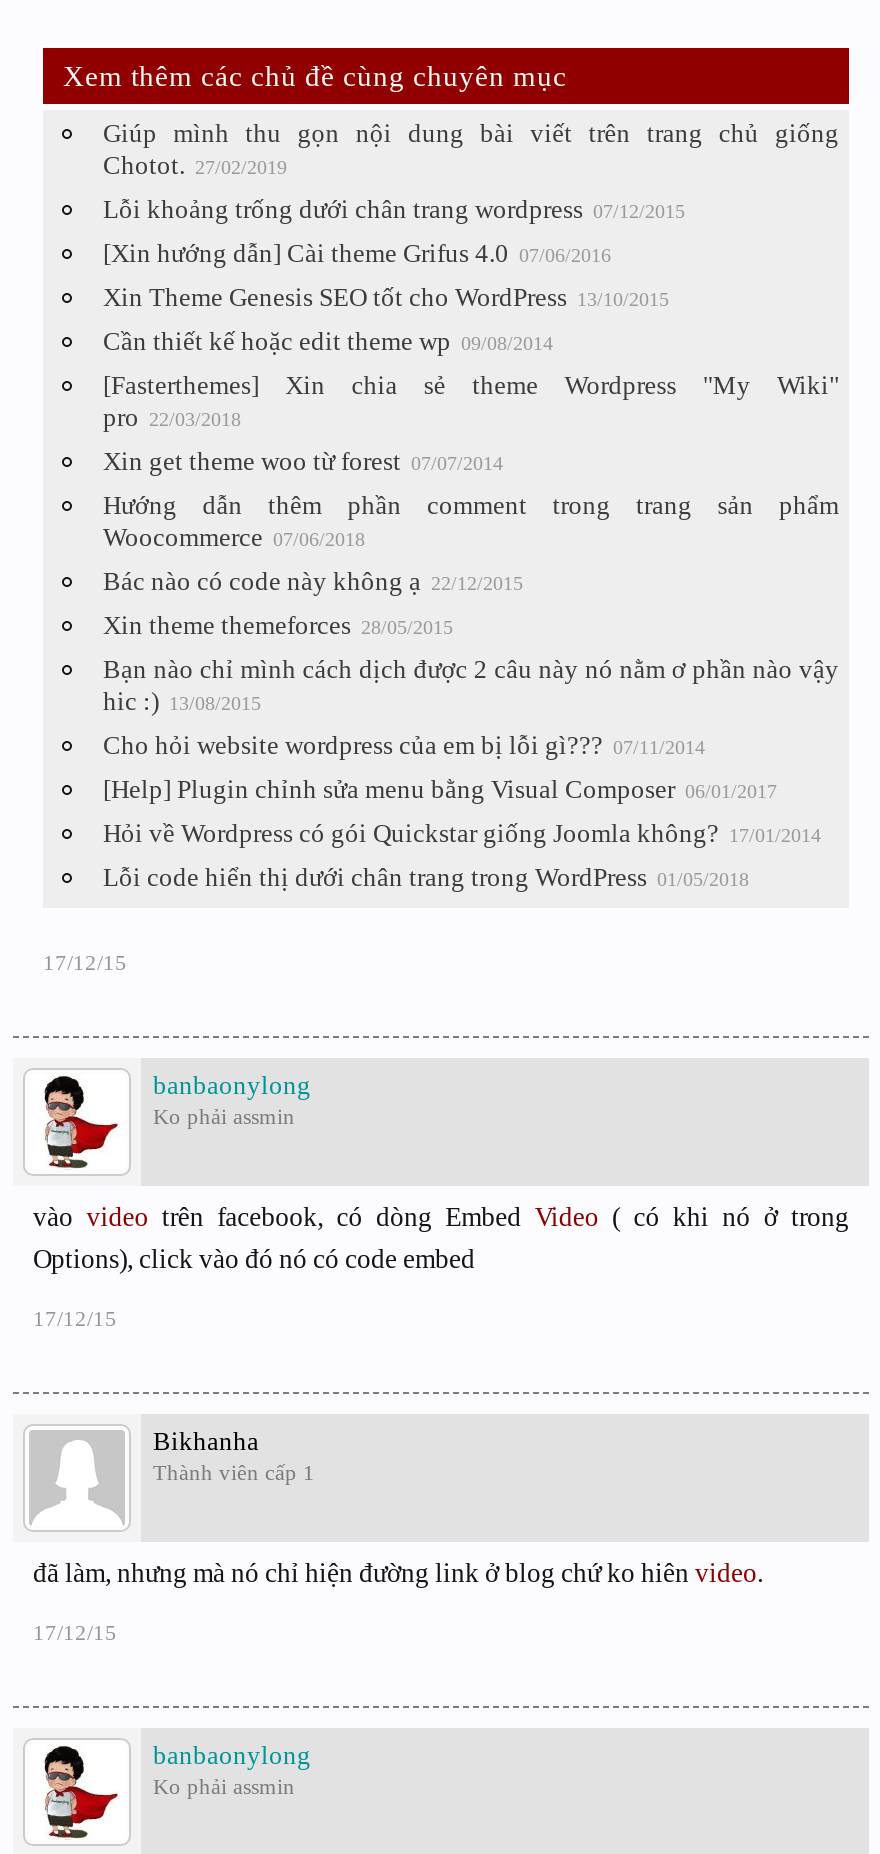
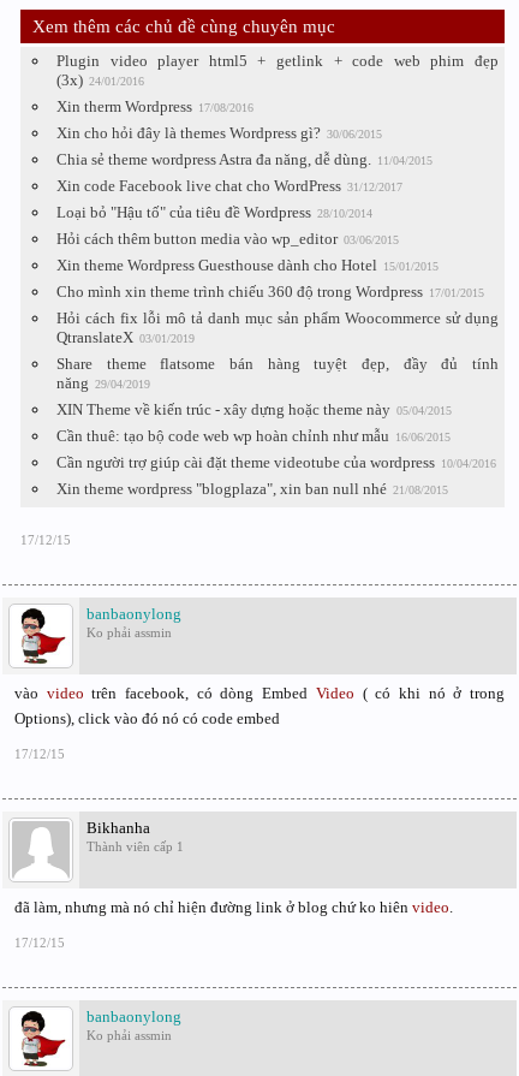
[103,118,839,180] Giúp mình thu gọn nội dung bài viết trên trang chủ giống | Chotot. 27/02/2019 -> [56,52,499,89] Plugin video player html5 + getlink + code web phim đẹp | (3x) 24/01/2016
[103,194,685,224] Lỗi khoảng trống dưới chân trang wordpress 07/12/2015 -> [56,97,253,115] Xin therm Wordpress 17/08/2016
[103,238,611,268] [Xin hướng dẫn] Cài theme Grifus 4.0 07/06/2016 -> [56,124,382,142] Xin cho hỏi đây là themes Wordpress gì? 30/06/2015
[103,282,669,312] Xin Theme Genesis SEO tốt cho WordPress 13/10/2015 -> [56,150,432,168] Chia sẻ theme wordpress Astra đa năng, dễ dùng. 11/04/2015
[103,326,553,356] Cần thiết kế hoặc edit theme wp 09/08/2014 -> [56,177,402,195] Xin code Facebook live chat cho WordPress 31/12/2017
[103,370,839,432] [Fasterthemes] Xin chia sẻ theme Wordpress "My Wiki" | pro 22/03/2018 -> [56,203,372,221] Loại bỏ "Hậu tố" của tiêu đề Wordpress 28/10/2014
[103,446,503,476] Xin get theme woo từ forest 07/07/2014 -> [56,230,399,248] Hỏi cách thêm button media vào wp_editor 03/06/2015
[103,490,839,552] Hướng dẫn thêm phần comment trong trang sản phẩm | Woocommerce 07/06/2018 -> [56,256,439,274] Xin theme Wordpress Guesthouse dành cho Hotel 15/01/2015
[103,566,523,596] Bác nào có code này không ạ 22/12/2015 -> [56,283,484,301] Cho mình xin theme trình chiếu 360 độ trong Wordpress 17/01/2015
[103,610,453,640] Xin theme themeforces 28/05/2015 -> [56,309,499,346] Hỏi cách fix lỗi mô tả danh mục sản phẩm Woocommerce sử dụng | QtranslateX 03/01/2019
[103,654,839,716] Bạn nào chỉ mình cách dịch được 2 câu này nó nằm ơ phần nào vậy | hic :) 13/08/2015 -> [56,355,499,392] Share theme flatsome bán hàng tuyệt đẹp, đầy đủ tính | năng 29/04/2019
[103,730,705,760] Cho hỏi website wordpress của em bị lỗi gì??? 07/11/2014 -> [56,400,452,418] XIN Theme về kiến trúc - xây dựng hoặc theme này 05/04/2015
[103,774,777,804] [Help] Plugin chỉnh sửa menu bằng Visual Composer 06/01/2017 -> [56,427,451,445] Cần thuê: tạo bộ code web wp hoàn chỉnh như mẫu 16/06/2015
[103,818,821,848] Hỏi về Wordpress có gói Quickstar giống Joomla không? 17/01/2014 -> [56,453,496,471] Cần người trợ giúp cài đặt theme videotube của wordpress 10/04/2016
[103,862,749,892] Lỗi code hiển thị dưới chân trang trong WordPress 01/05/2018 -> [56,480,448,498] Xin theme wordpress "blogplaza", xin ban null nhé 21/08/2015

